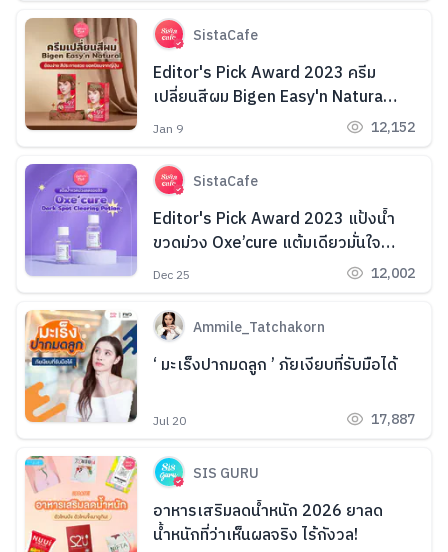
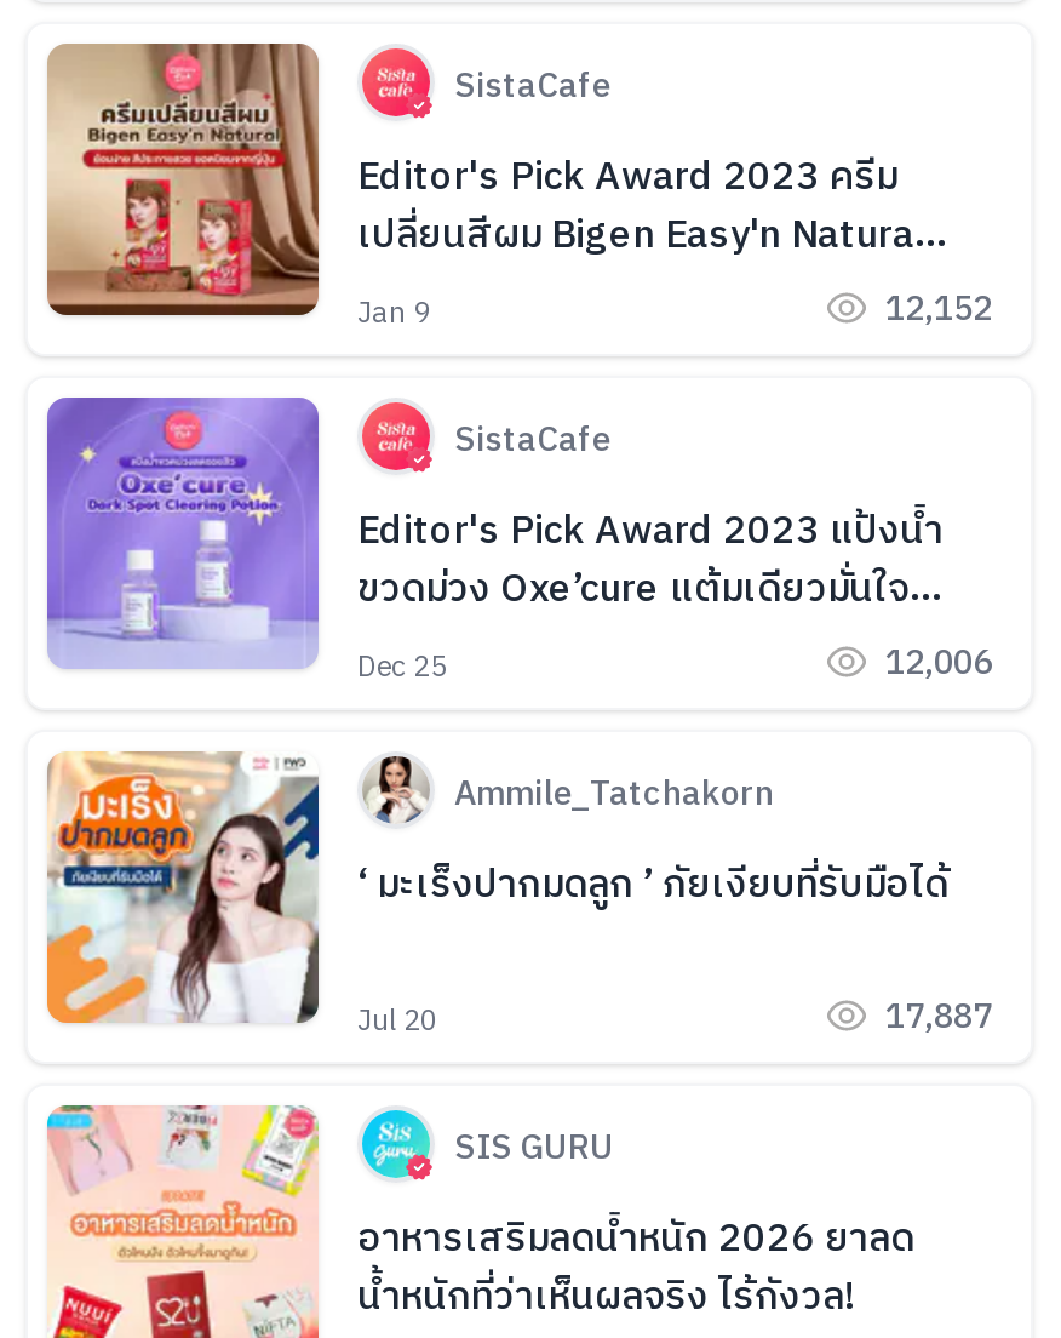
[371,262,415,285] 12,002 -> [885,634,992,690] 12,006

